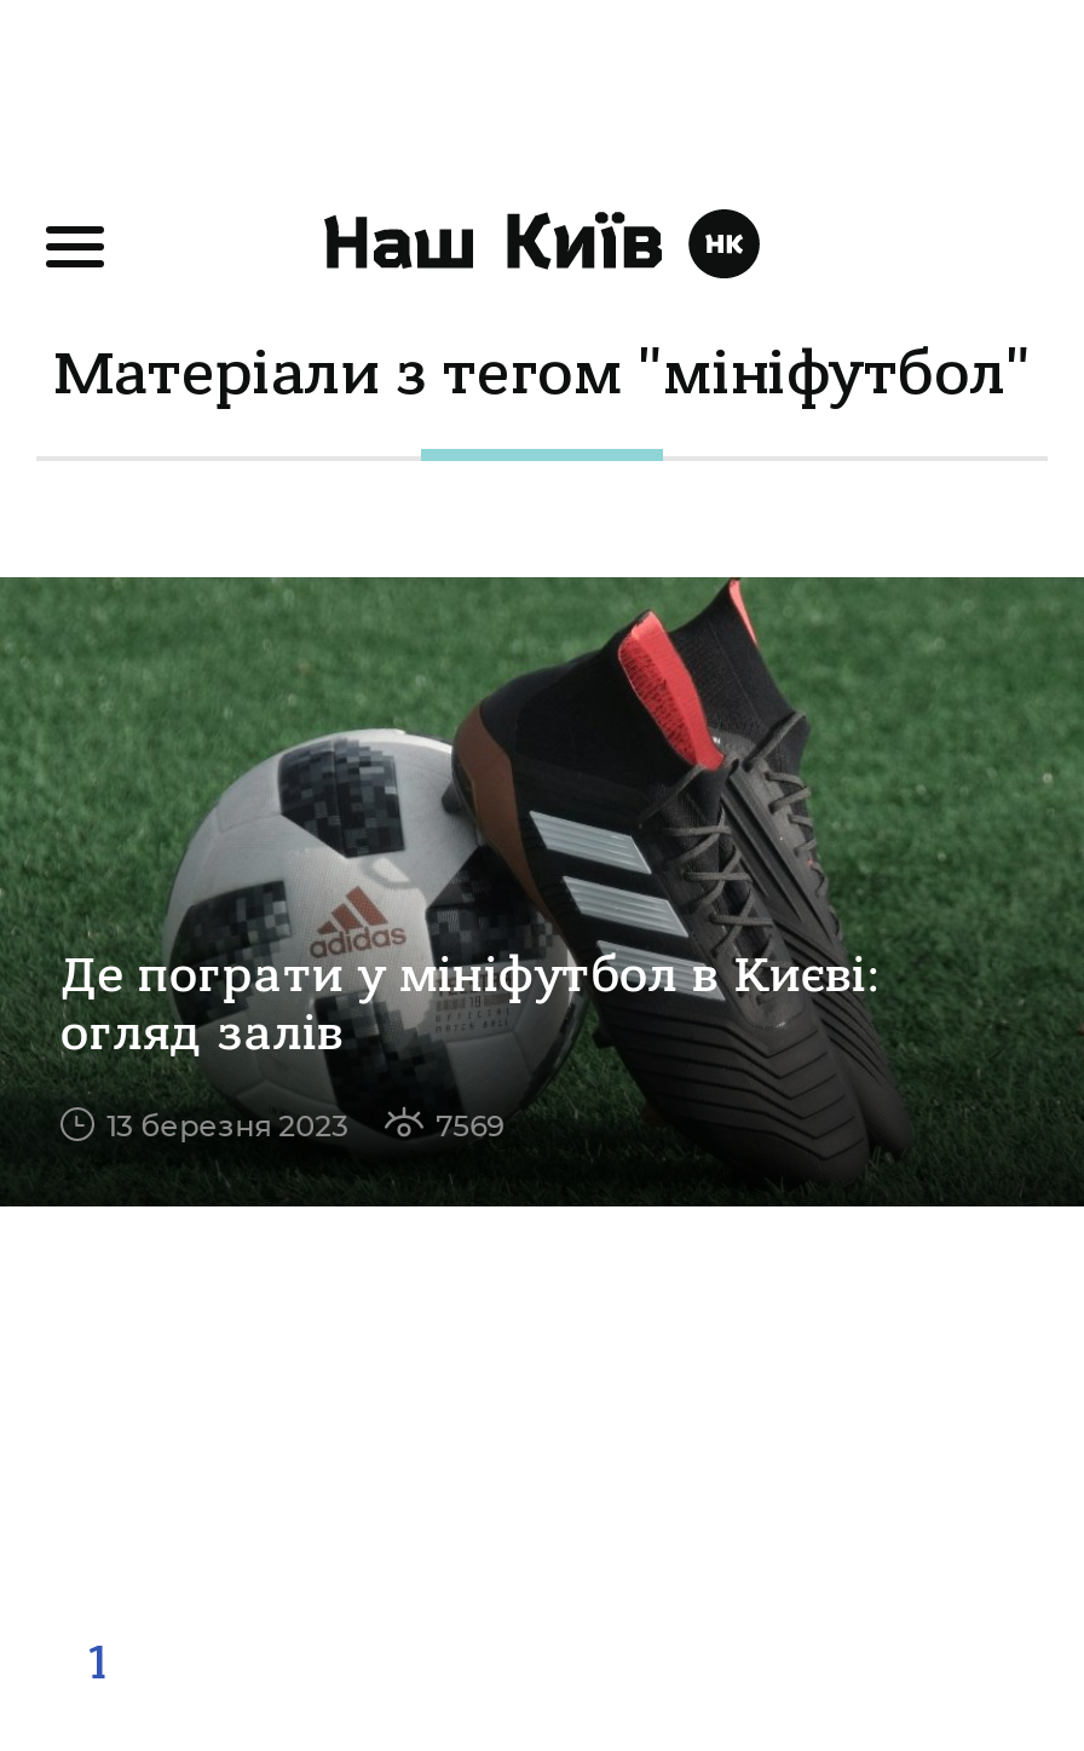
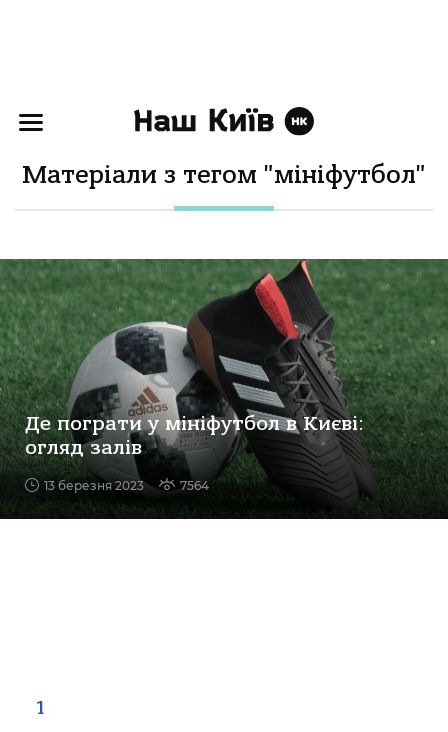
[436,1108,504,1144] 7569 -> [180,478,209,493] 7564

